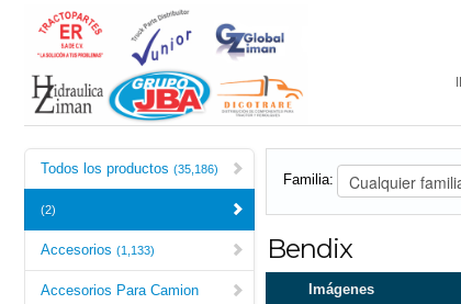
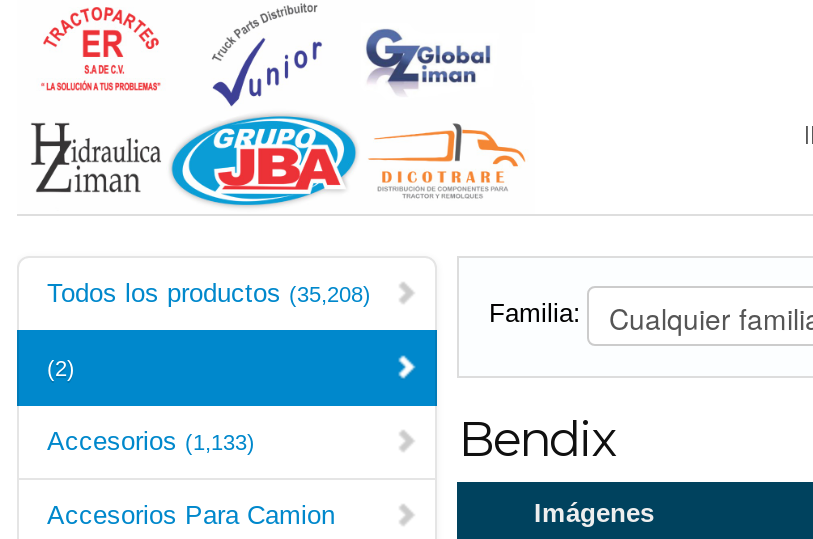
[41,160,218,177] Todos los productos (35,186) -> [47,278,371,308] Todos los productos (35,208)

